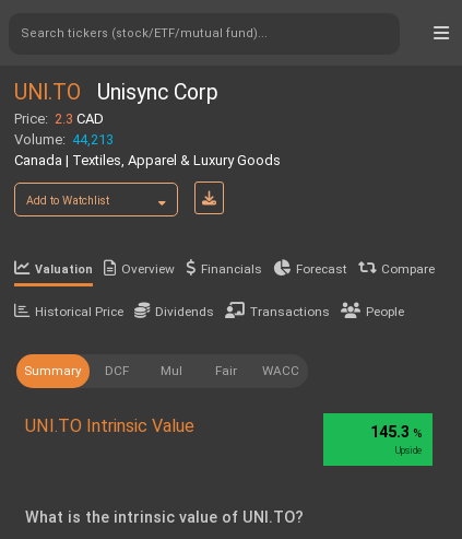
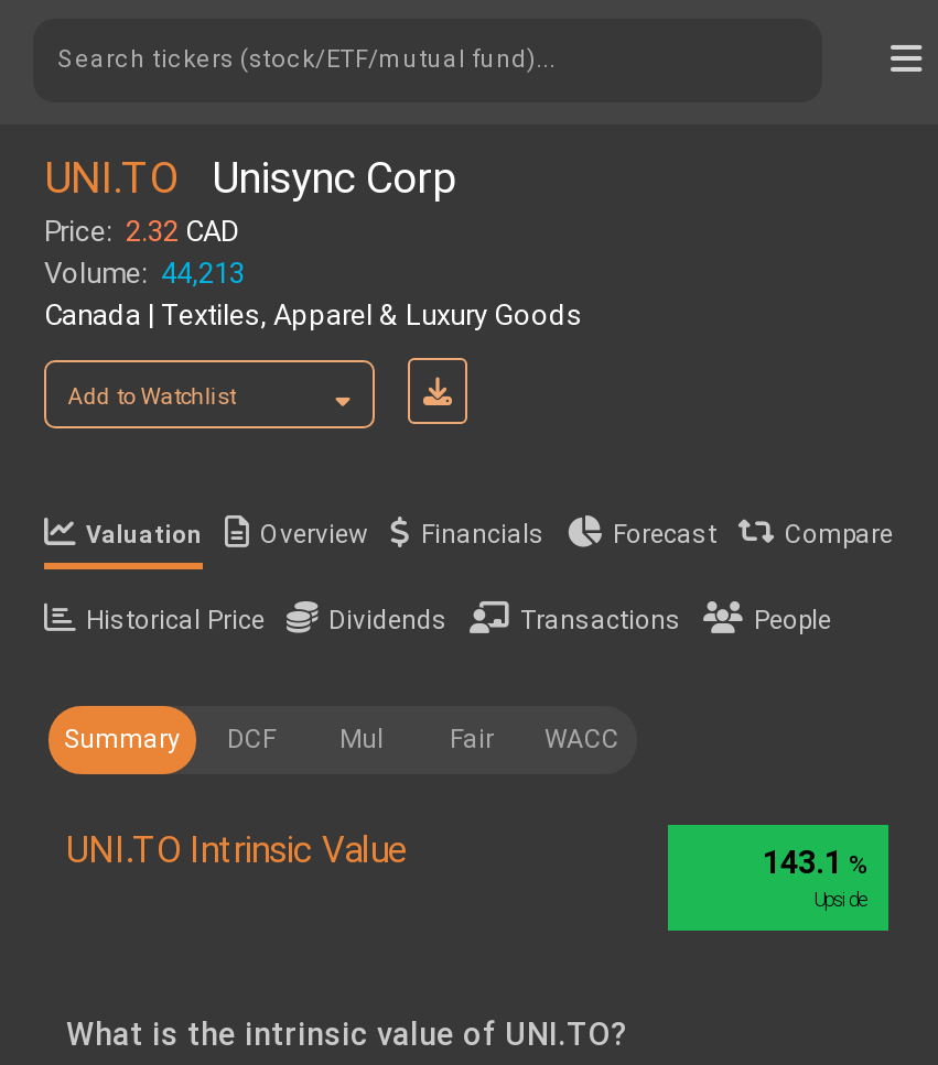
[14,110,104,127] Price: 2.3 CAD -> [44,215,240,248] Price: 2.32 CAD
[370,423,422,440] 145.3% -> [763,845,866,880] 143.1%

